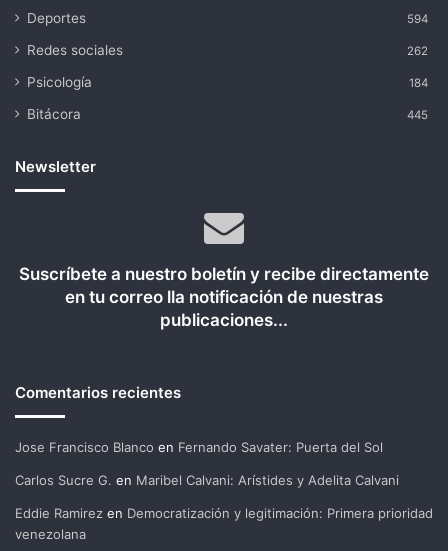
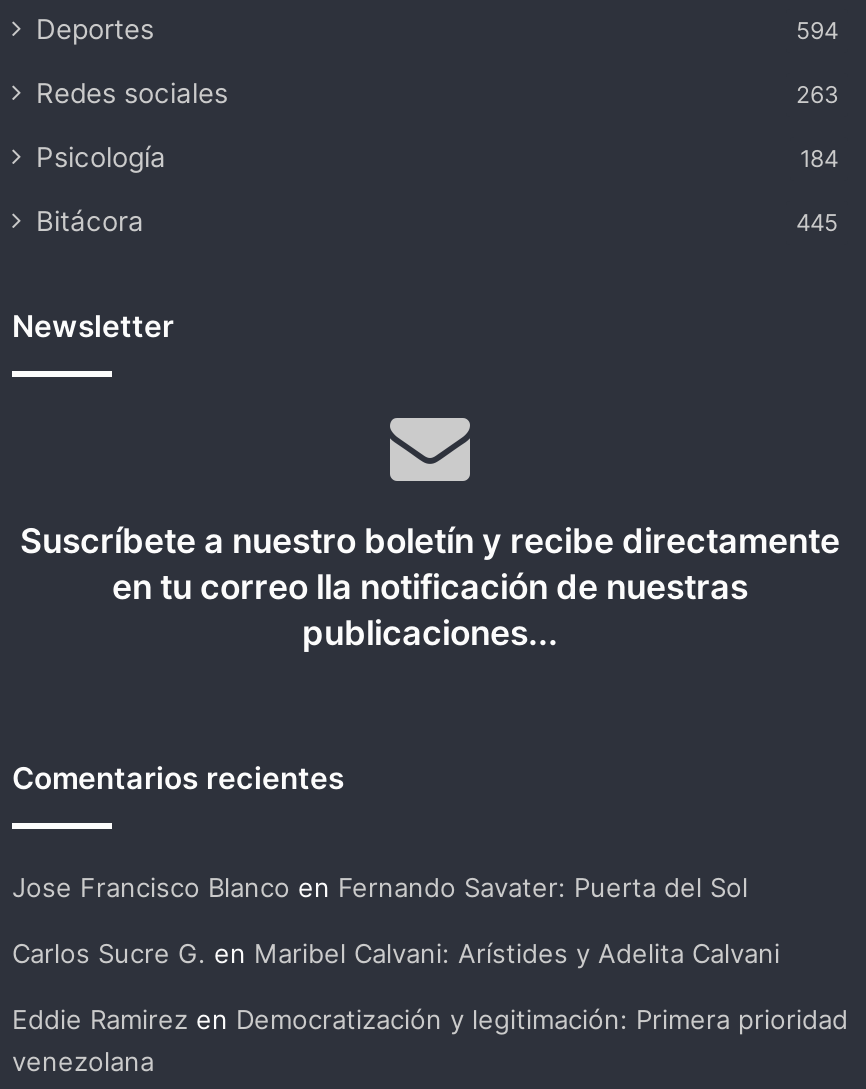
[407,43,428,57] 262 -> [796,80,838,108] 263

